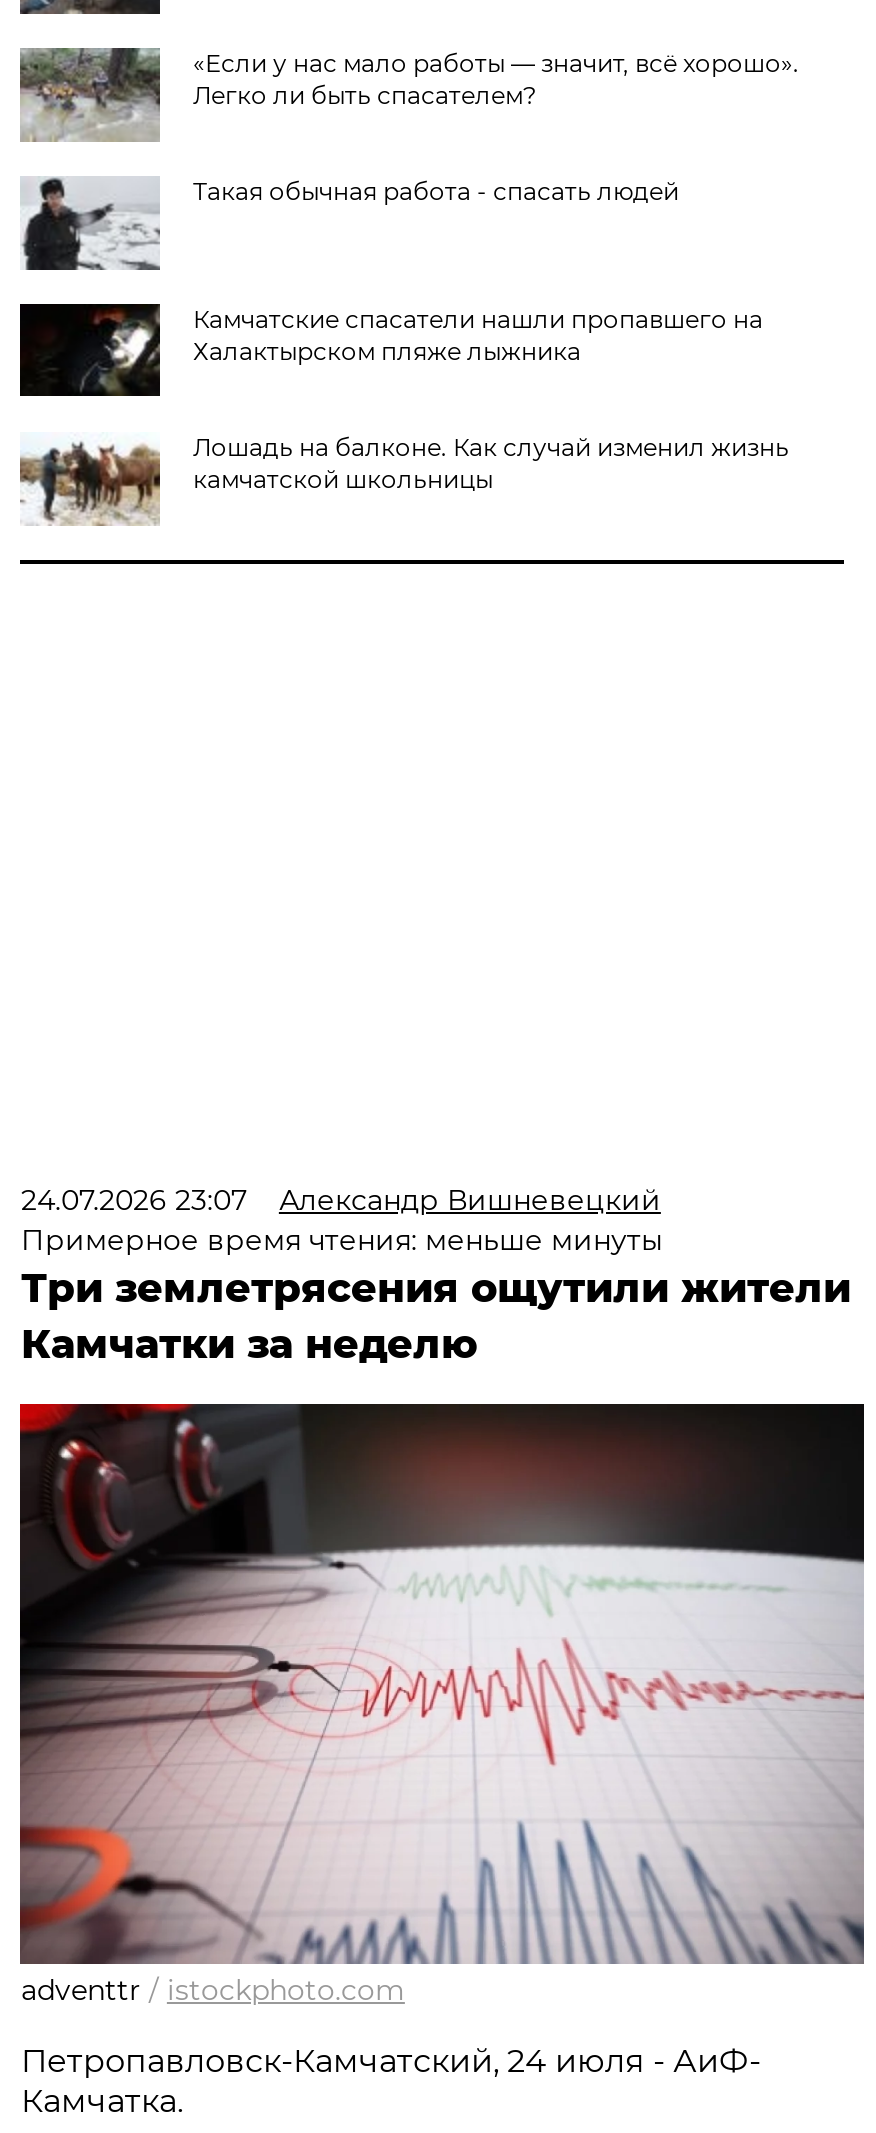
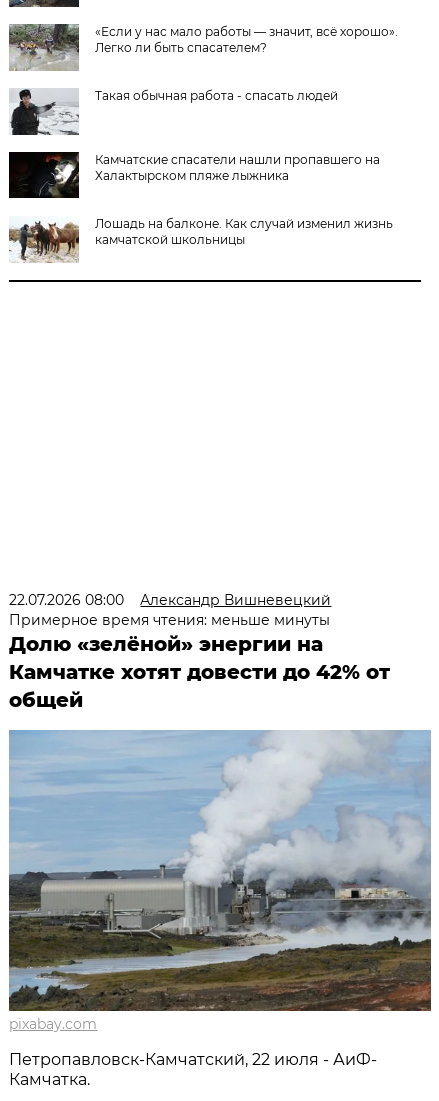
[21,1181,661,1217] 24.07.2026 23:07 Александр Вишневецкий -> [9,591,331,609] 22.07.2026 08:00 Александр Вишневецкий
[21,1263,851,1367] Три землетрясения ощутили жители | Камчатки за неделю -> [9,632,390,712] Долю «зелёной» энергии на | Камчатке хотят довести до 42% от | общей
[18,1402,866,2007] [image] | adventtr / istockphoto.com -> [9,729,431,1033] [image] | pixabay.com
[21,2041,761,2079] Петропавловск-Камчатский, 24 июля - АиФ- -> [9,1050,377,1069] Петропавловск-Камчатский, 22 июля - АиФ-

